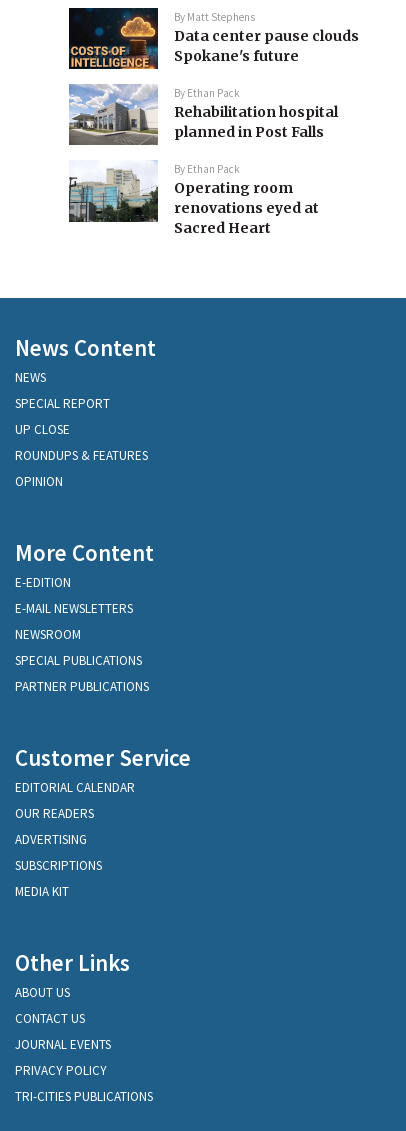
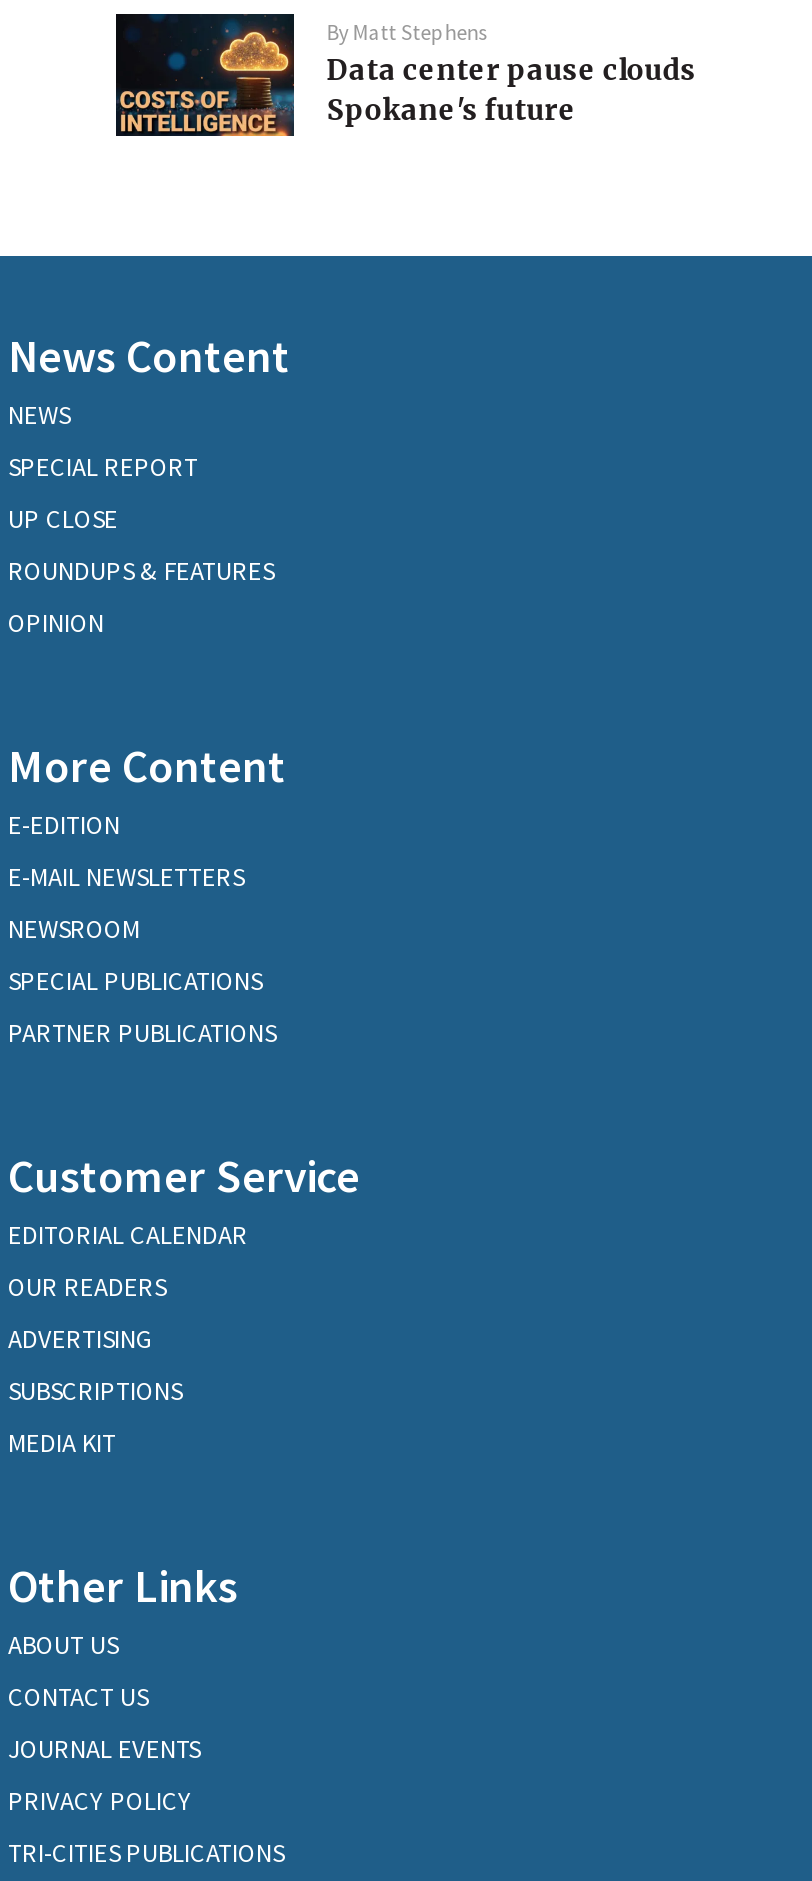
[68,83,338,237] [image] | By Ethan Pack | Rehabilitation hospital | planned in Post Falls | By Ethan Pack | Operating room | renovations eyed at | Sacred Heart -> none
[68,160,159,238] [image] -> none

